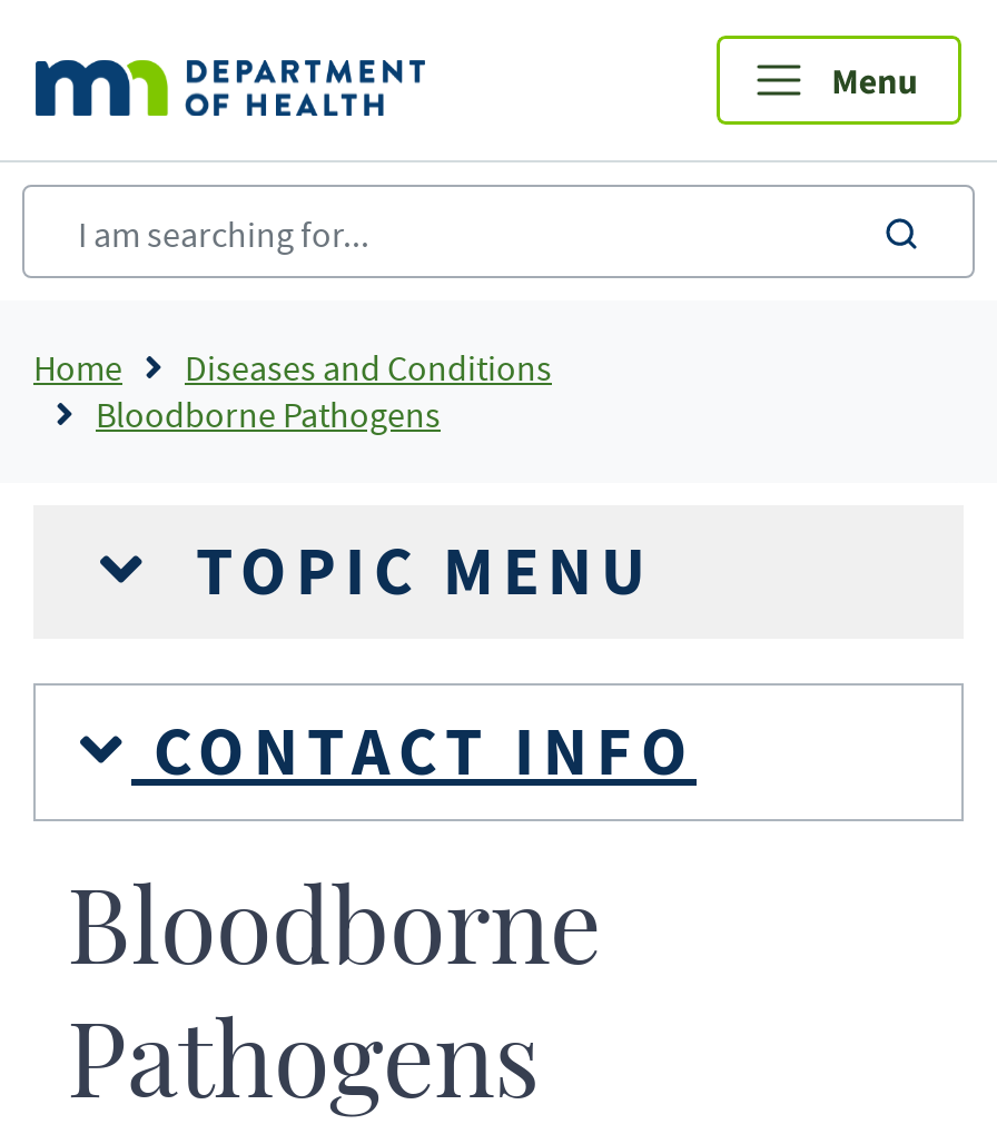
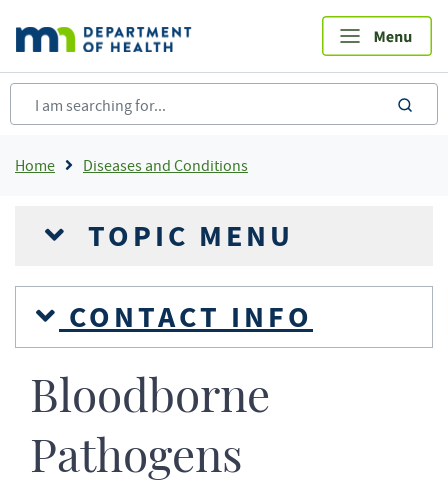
[96,392,441,436] Bloodborne Pathogens -> none

